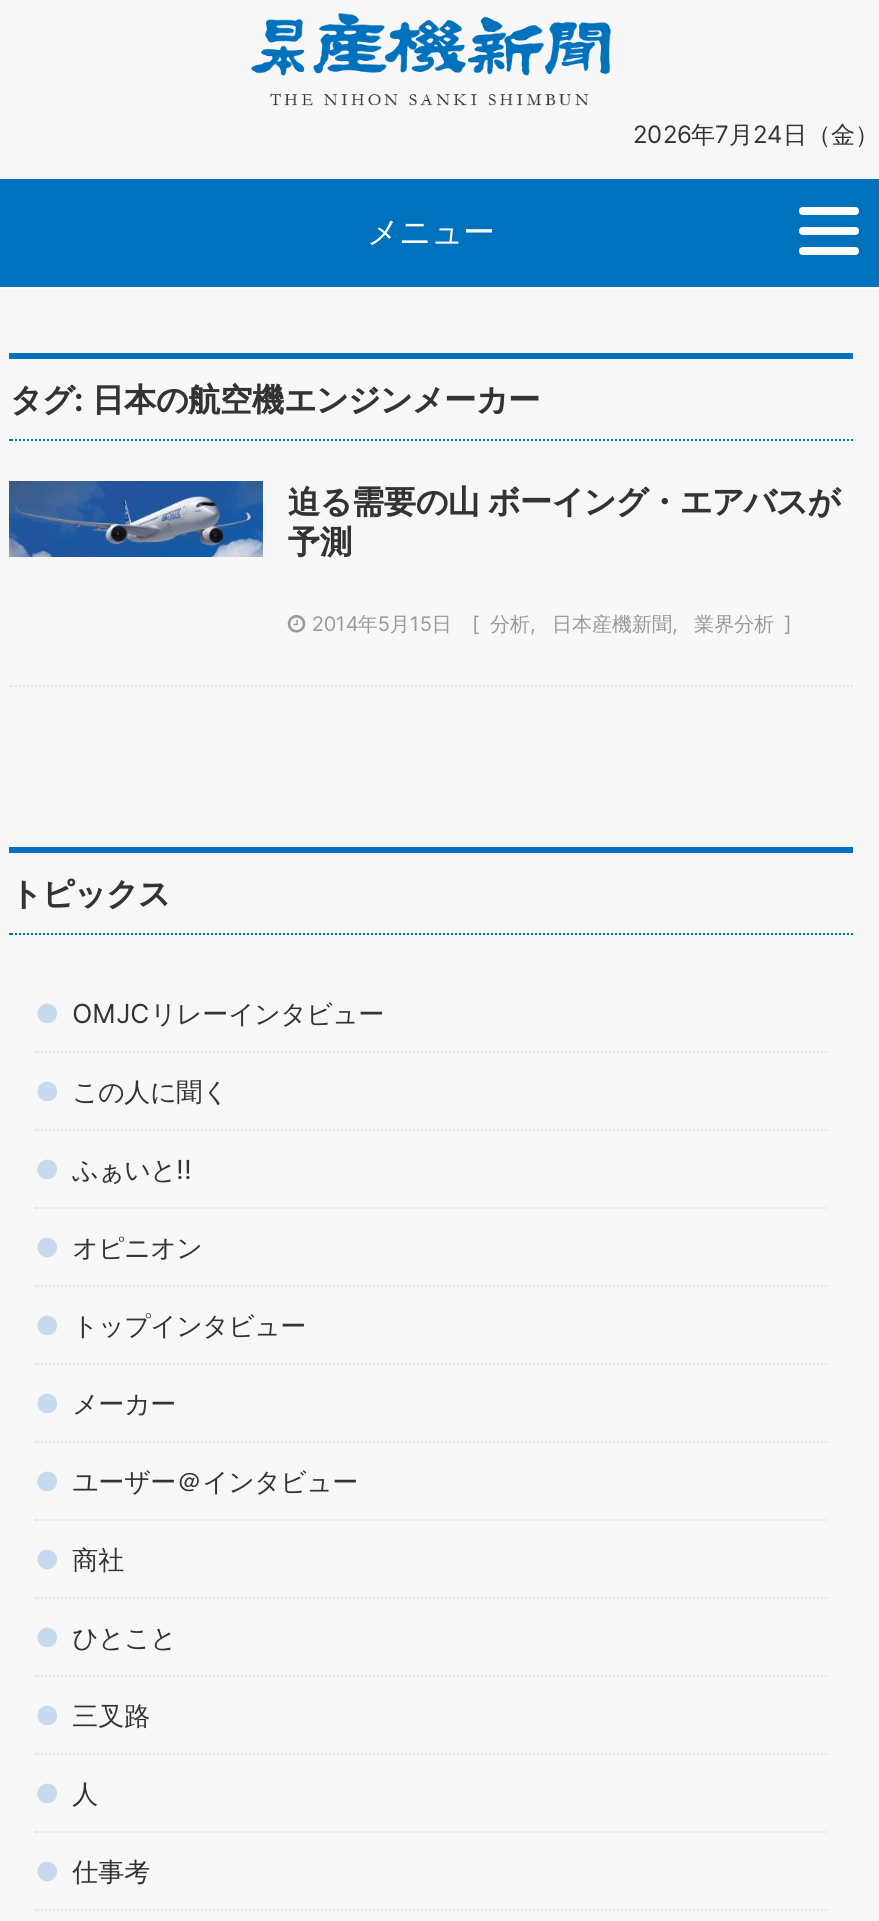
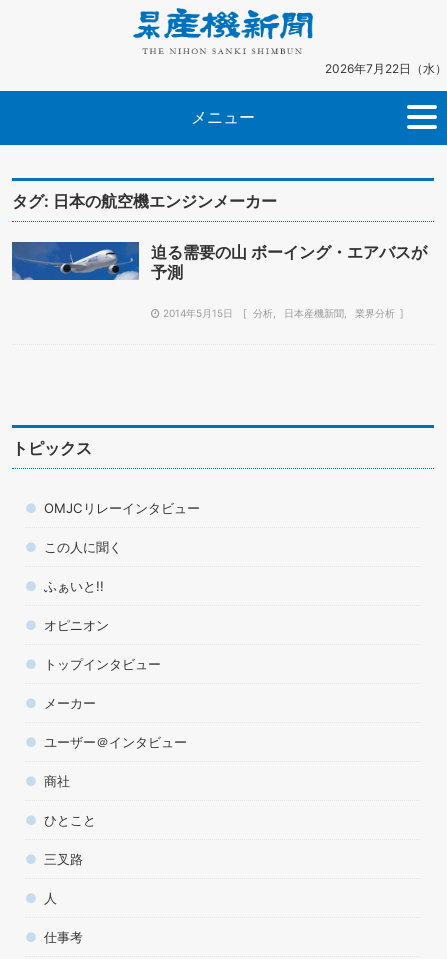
[633,118,879,148] 2026年7月24日（金） -> [325,61,447,76] 2026年7月22日（水）

